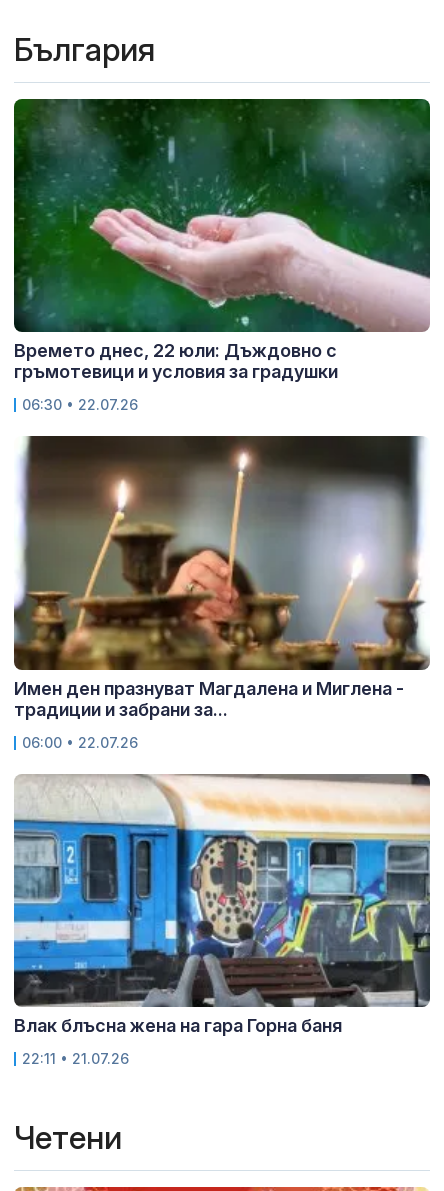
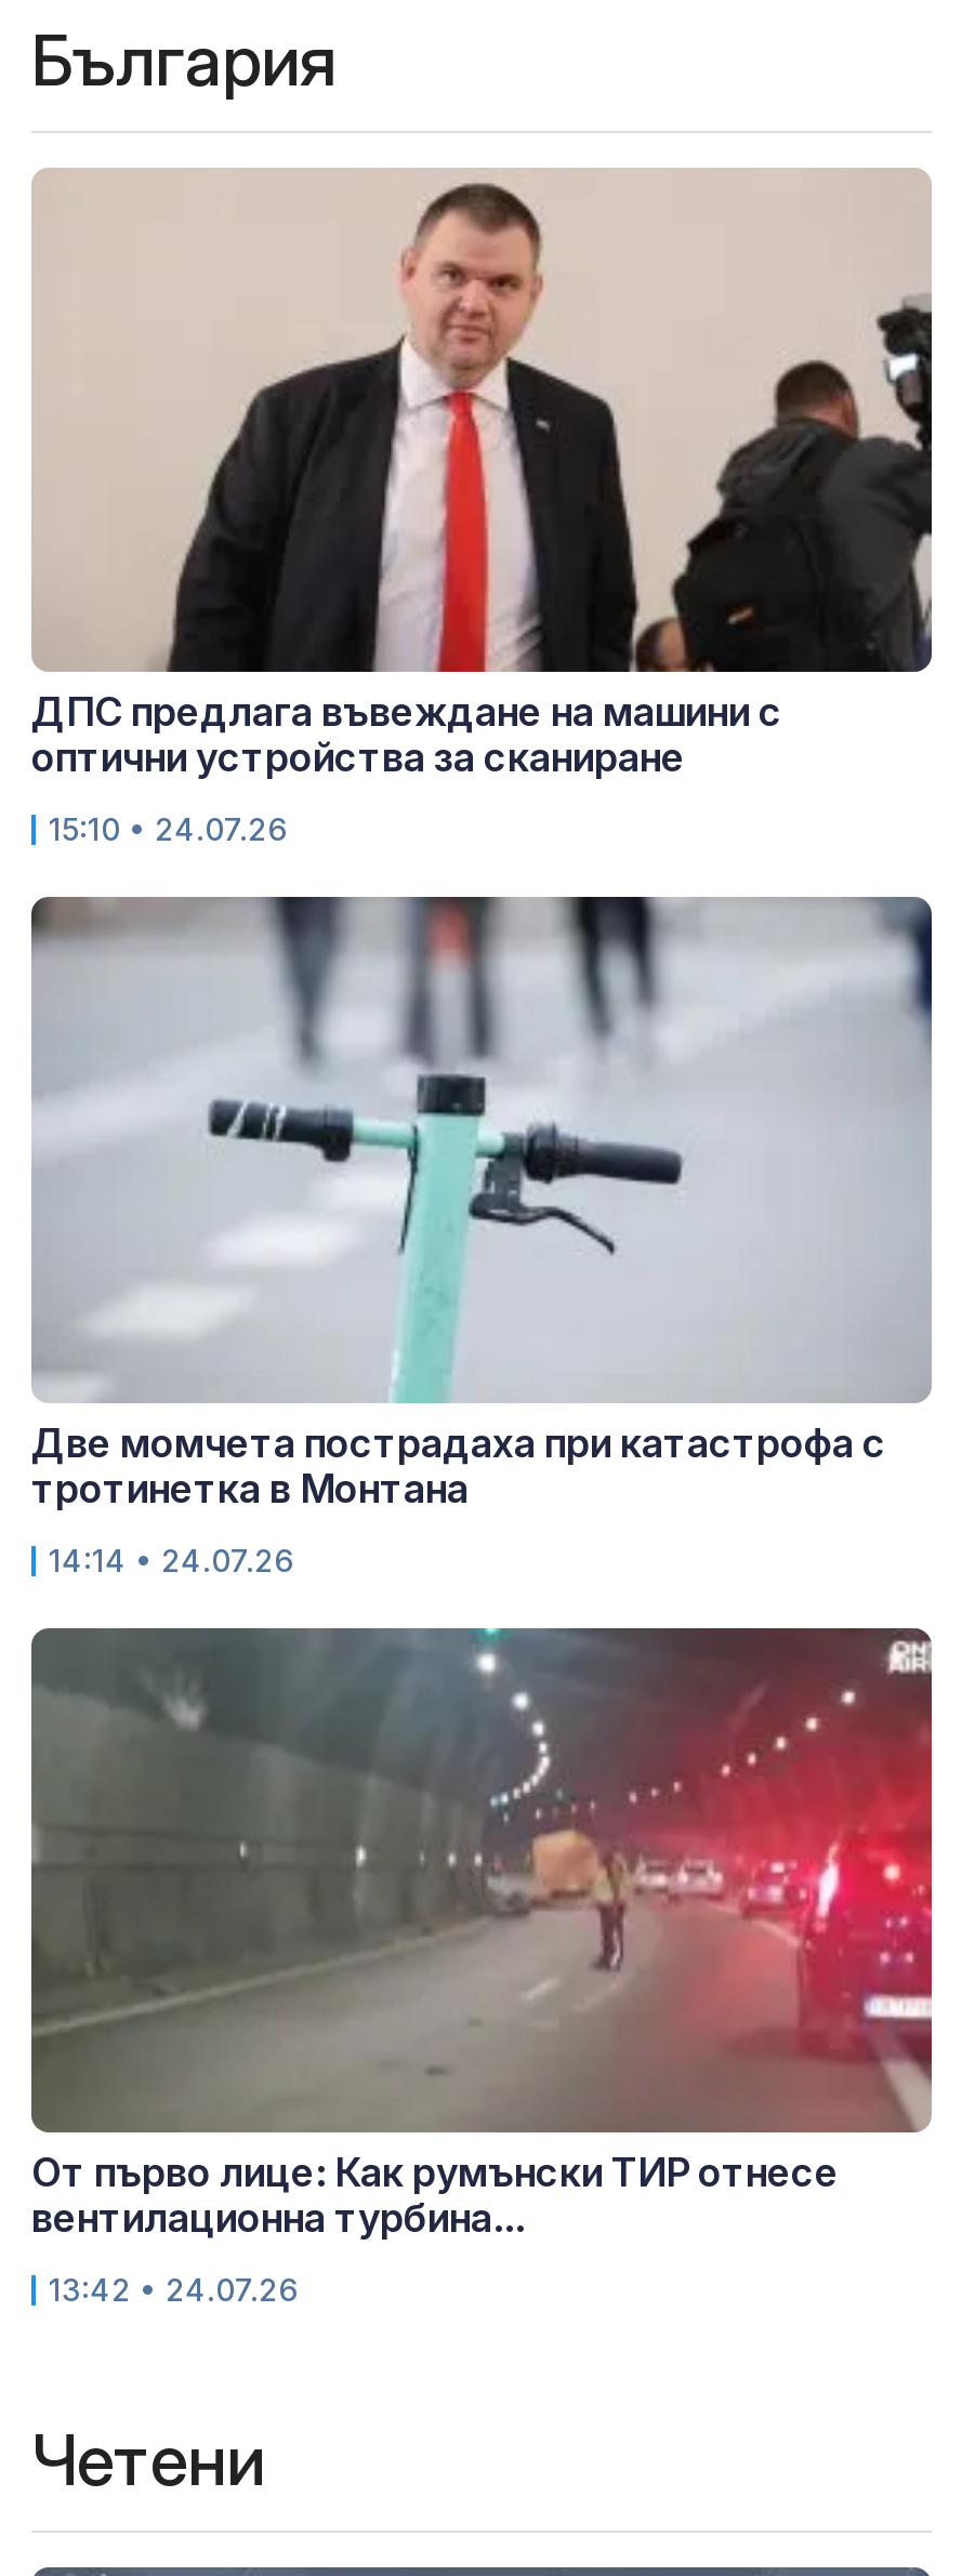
[13,98,431,382] [image] | Времето днес, 22 юли: Дъждовно с | гръмотевици и условия за градушки -> [31,168,932,781] [image] | ДПС предлага въвеждане на машини с | оптични устройства за сканиране
[22,396,138,413] 06:30 • 22.07.26 -> [49,811,287,848] 15:10 • 24.07.26
[14,435,430,719] [image] | Имен ден празнуват Магдалена и Миглена - | традиции и забрани за... -> [29,895,934,1510] [image] | Две момчета пострадаха при катастрофа с | тротинетка в Монтана
[22,733,138,750] 06:00 • 22.07.26 -> [49,1541,293,1577] 14:14 • 24.07.26
[13,774,431,1036] [image] | Влак блъсна жена на гара Горна баня -> [29,1628,934,2240] [image] | От първо лице: Как румънски ТИР отнесе | вентилационна турбина...
[22,1050,129,1067] 22:11 • 21.07.26 -> [49,2270,298,2307] 13:42 • 24.07.26

